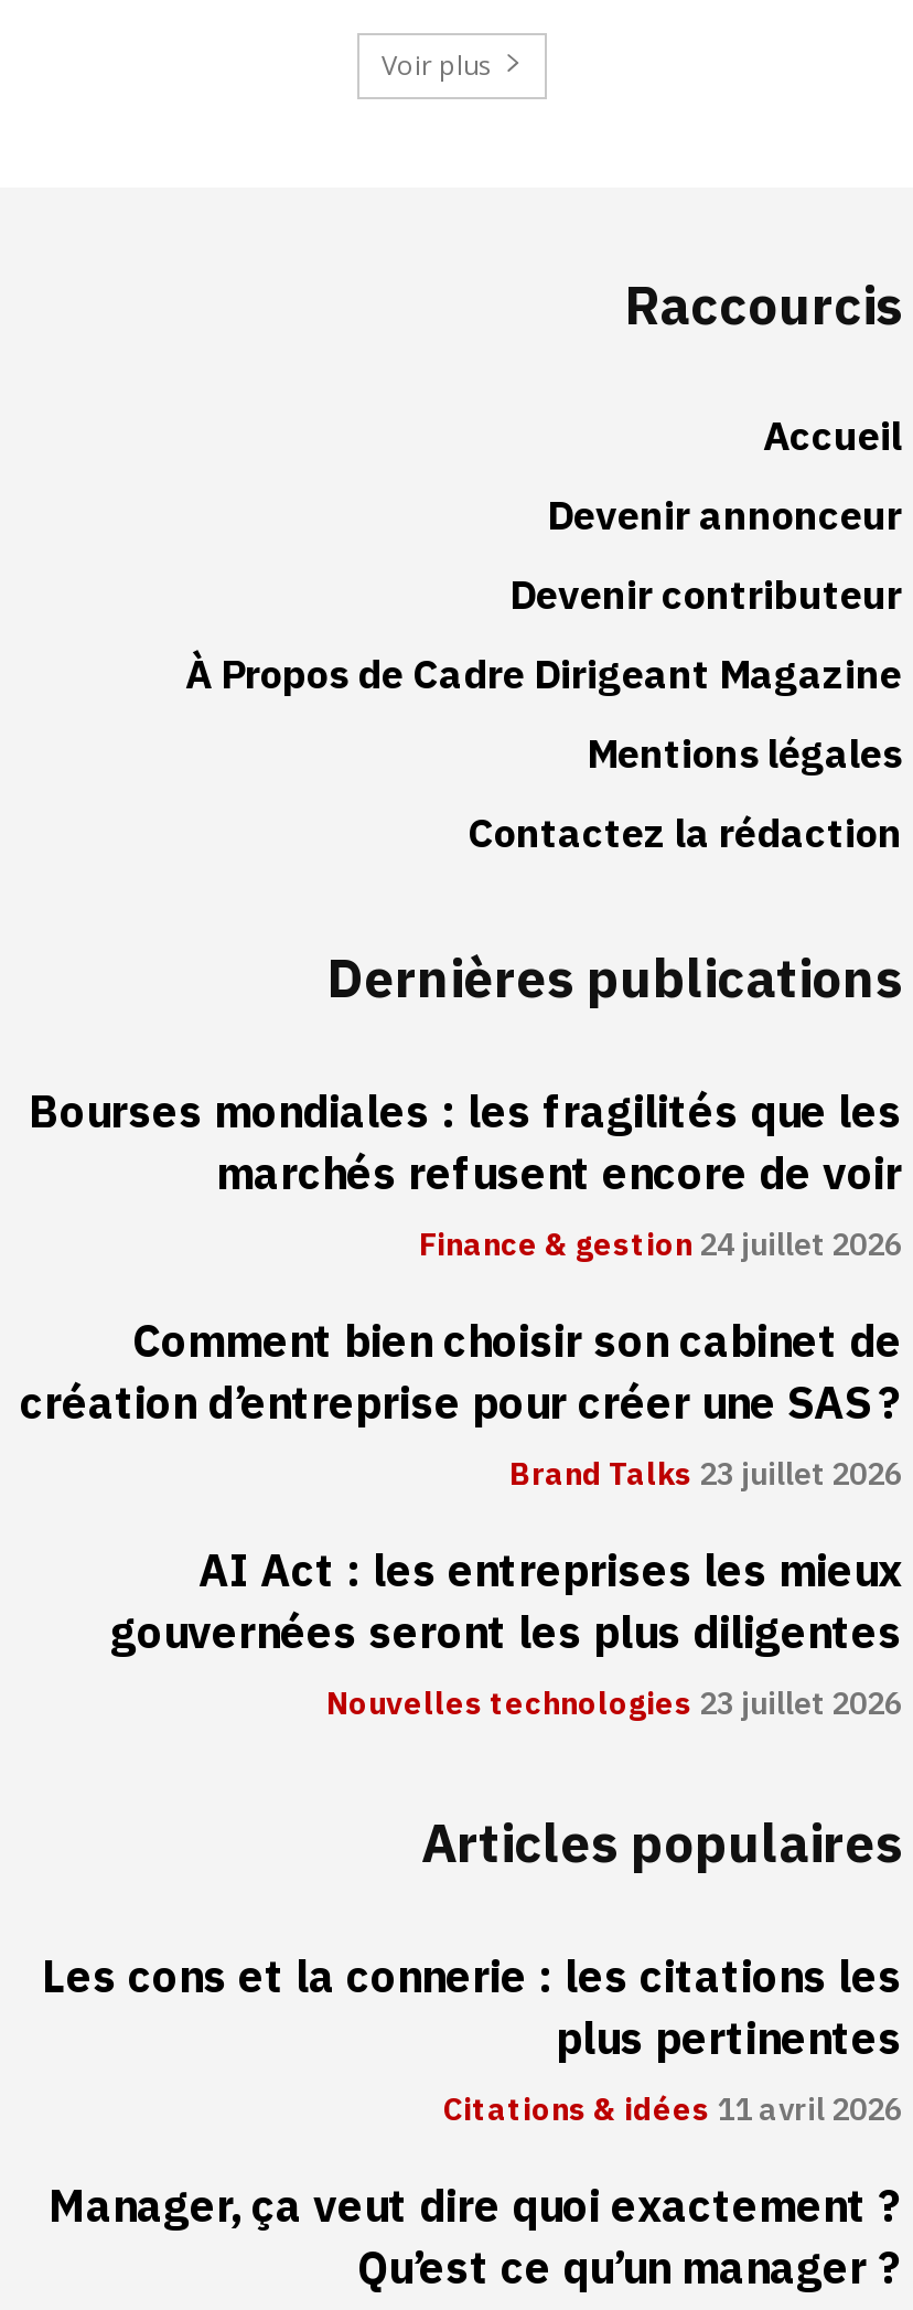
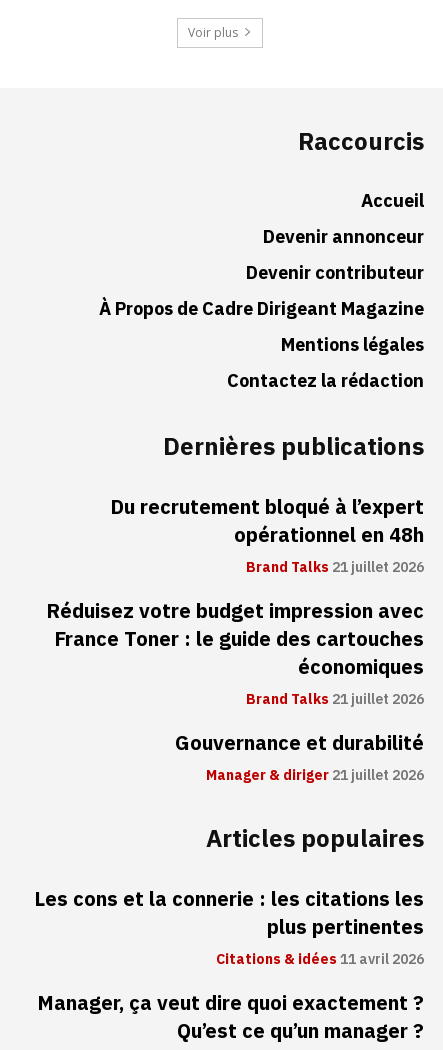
[29,1078,902,1268] Bourses mondiales : les fragilités que les | marchés refusent encore de voir | Finance & gestion 24 juillet 2026 -> [110,491,424,577] Du recrutement bloqué à l’expert | opérationnel en 48h | Brand Talks 21 juillet 2026
[20,1307,902,1497] Comment bien choisir son cabinet de | création d’entreprise pour créer une SAS ? | Brand Talks 23 juillet 2026 -> [46,595,424,709] Réduisez votre budget impression avec | France Toner : le guide des cartouches | économiques | Brand Talks 21 juillet 2026
[110,1537,902,1726] AI Act : les entreprises les mieux | gouvernées seront les plus diligentes | Nouvelles technologies 23 juillet 2026 -> [175,727,424,785] Gouvernance et durabilité | Manager & diriger 21 juillet 2026

